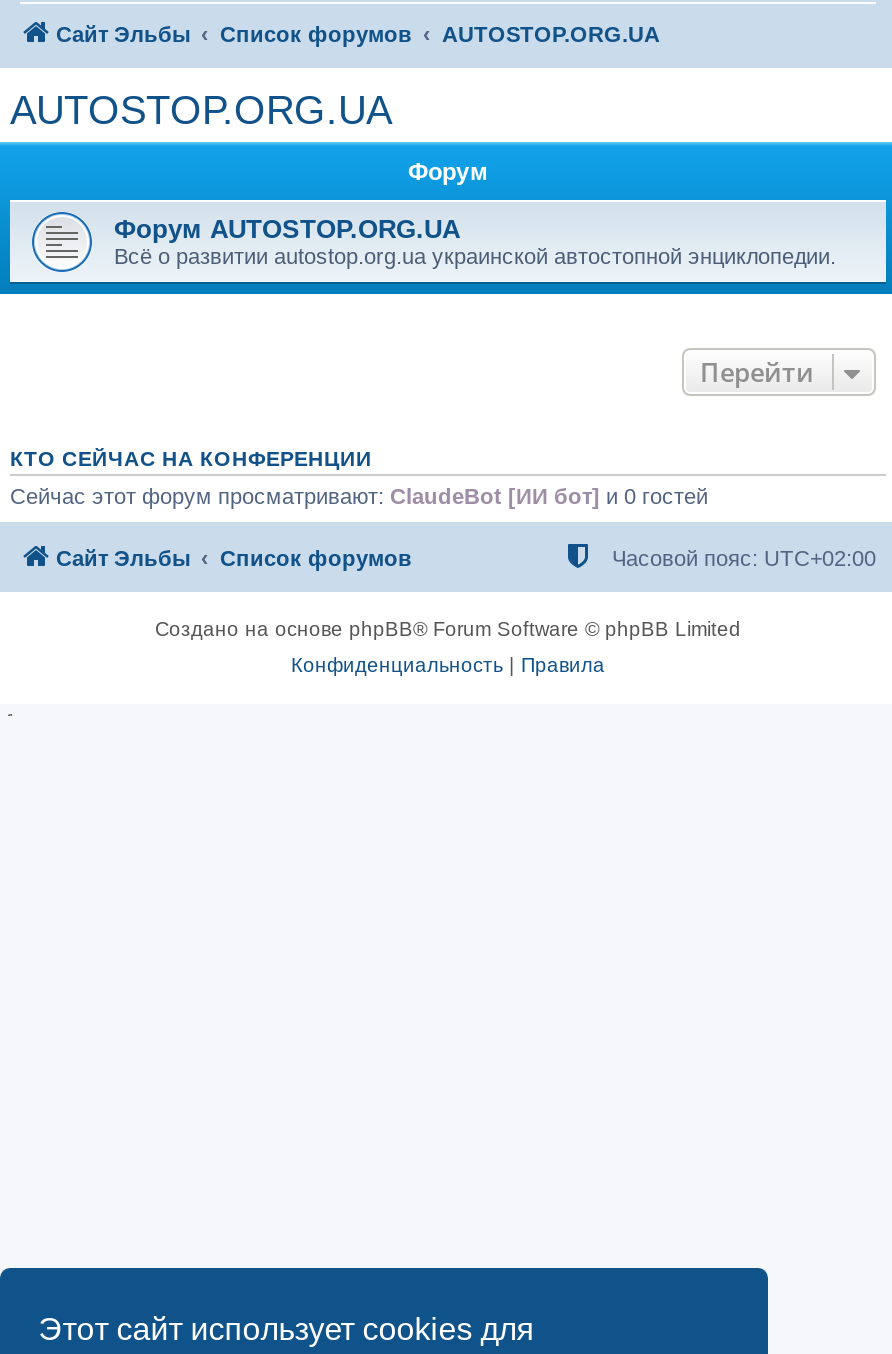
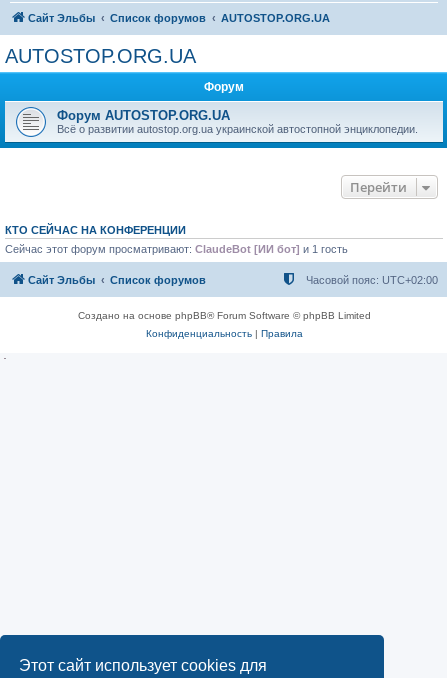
[10,484,708,508] Сейчас этот форум просматривают: ClaudeBot [ИИ бот] и 0 гостей -> [5,243,348,255] Сейчас этот форум просматривают: ClaudeBot [ИИ бот] и 1 гость

